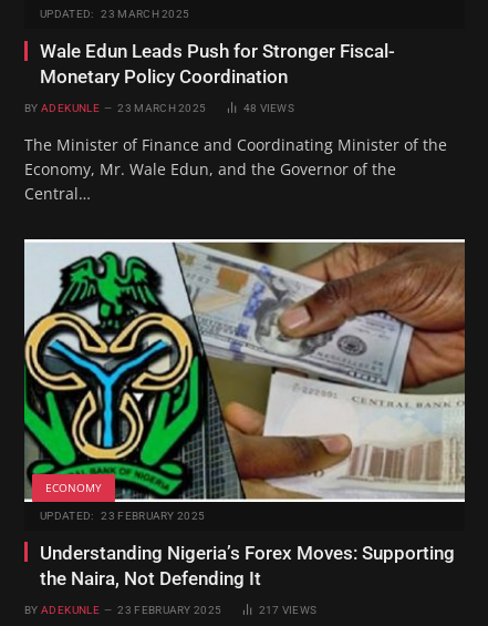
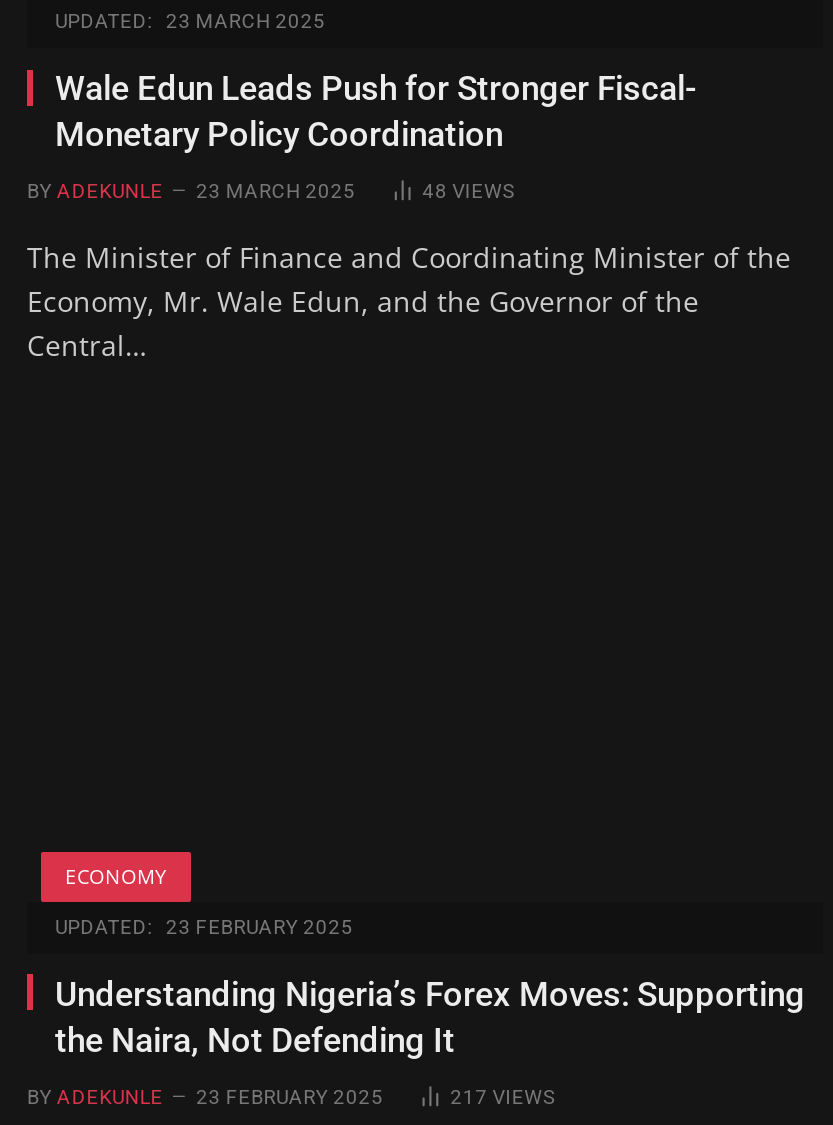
[23,238,466,503] [image] -> none

